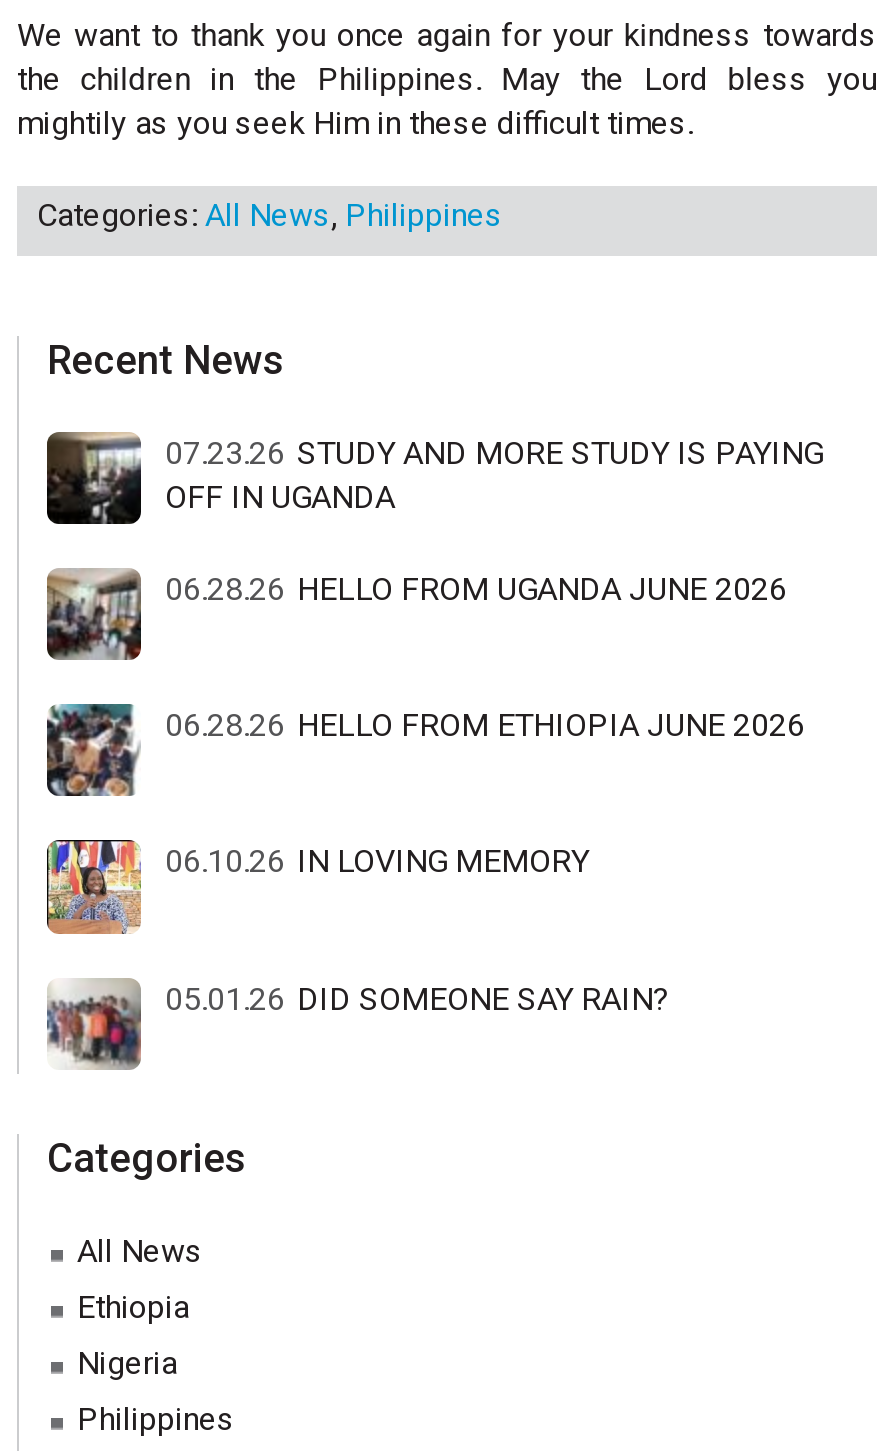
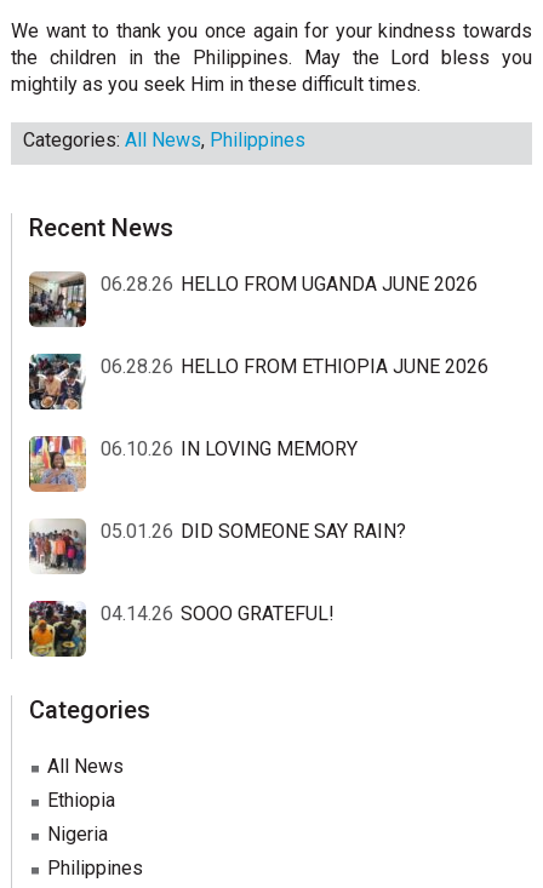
[45,434,823,526] [image] | 07.23.26 STUDY AND MORE STUDY IS PAYING | OFF IN UGANDA -> none
moved [43,566,805,1018] -> [27,270,488,543]: [image] | 06.28.26 HELLO FROM UGANDA JUNE 2026 | 06.28.26 HELLO FROM ETHIOPIA JUNE 2026 | 06.10.26 IN LOVING MEMORY | 05.01.26 DID SOMEONE SAY RAIN?
moved [43,976,145,1072] -> [27,517,88,575]: [image]
none -> [28,600,335,658] [image] | 04.14.26 SOOO GRATEFUL!

